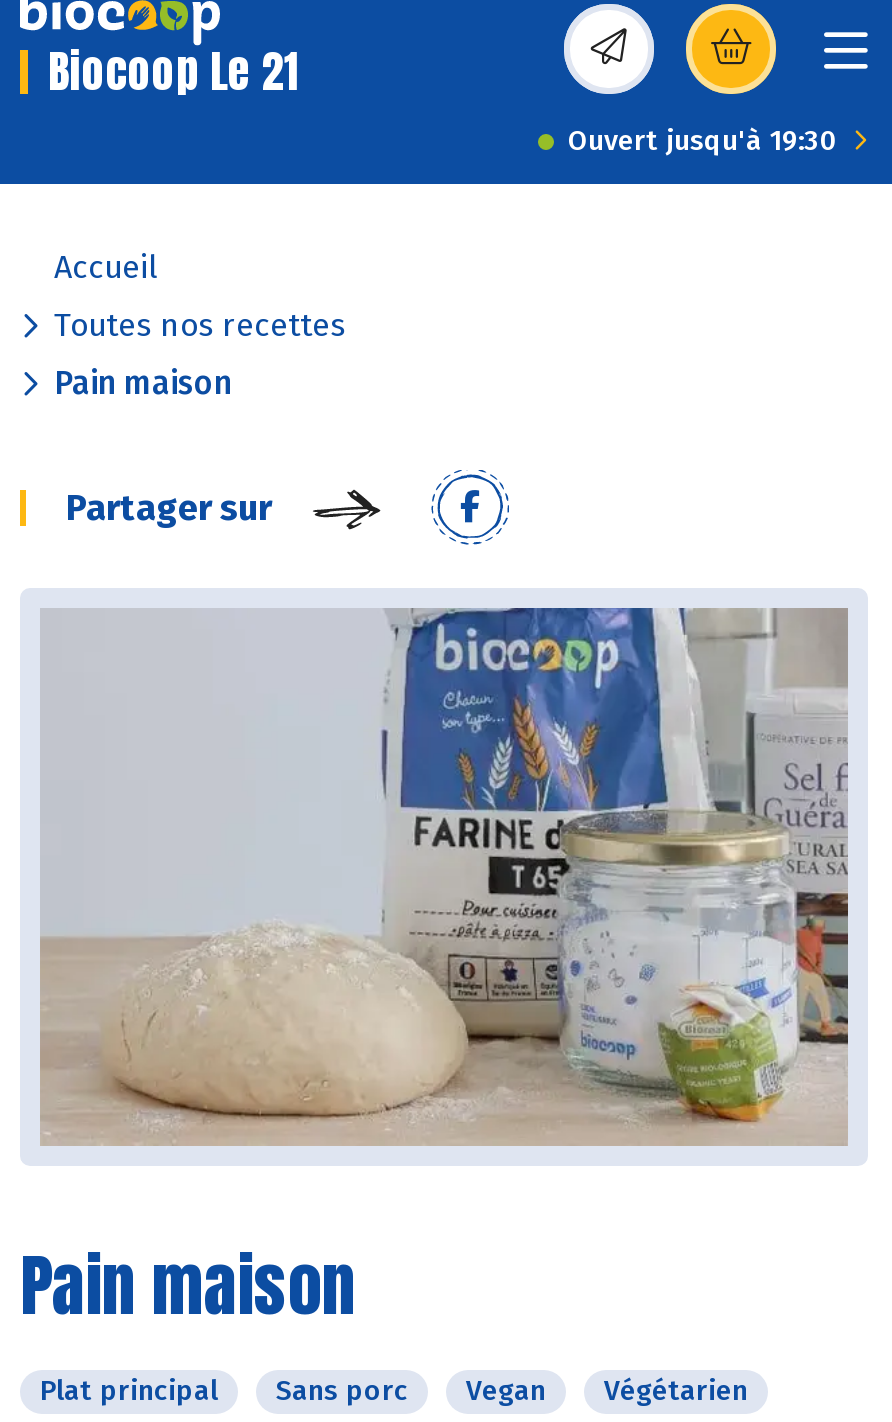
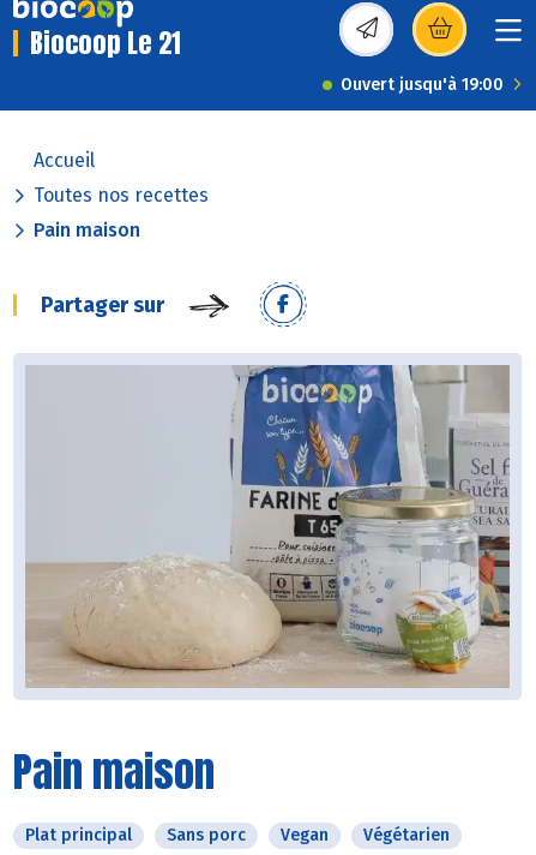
[568,124,838,158] Ouvert jusqu'à 19:30 -> [341,74,504,95] Ouvert jusqu'à 19:00

